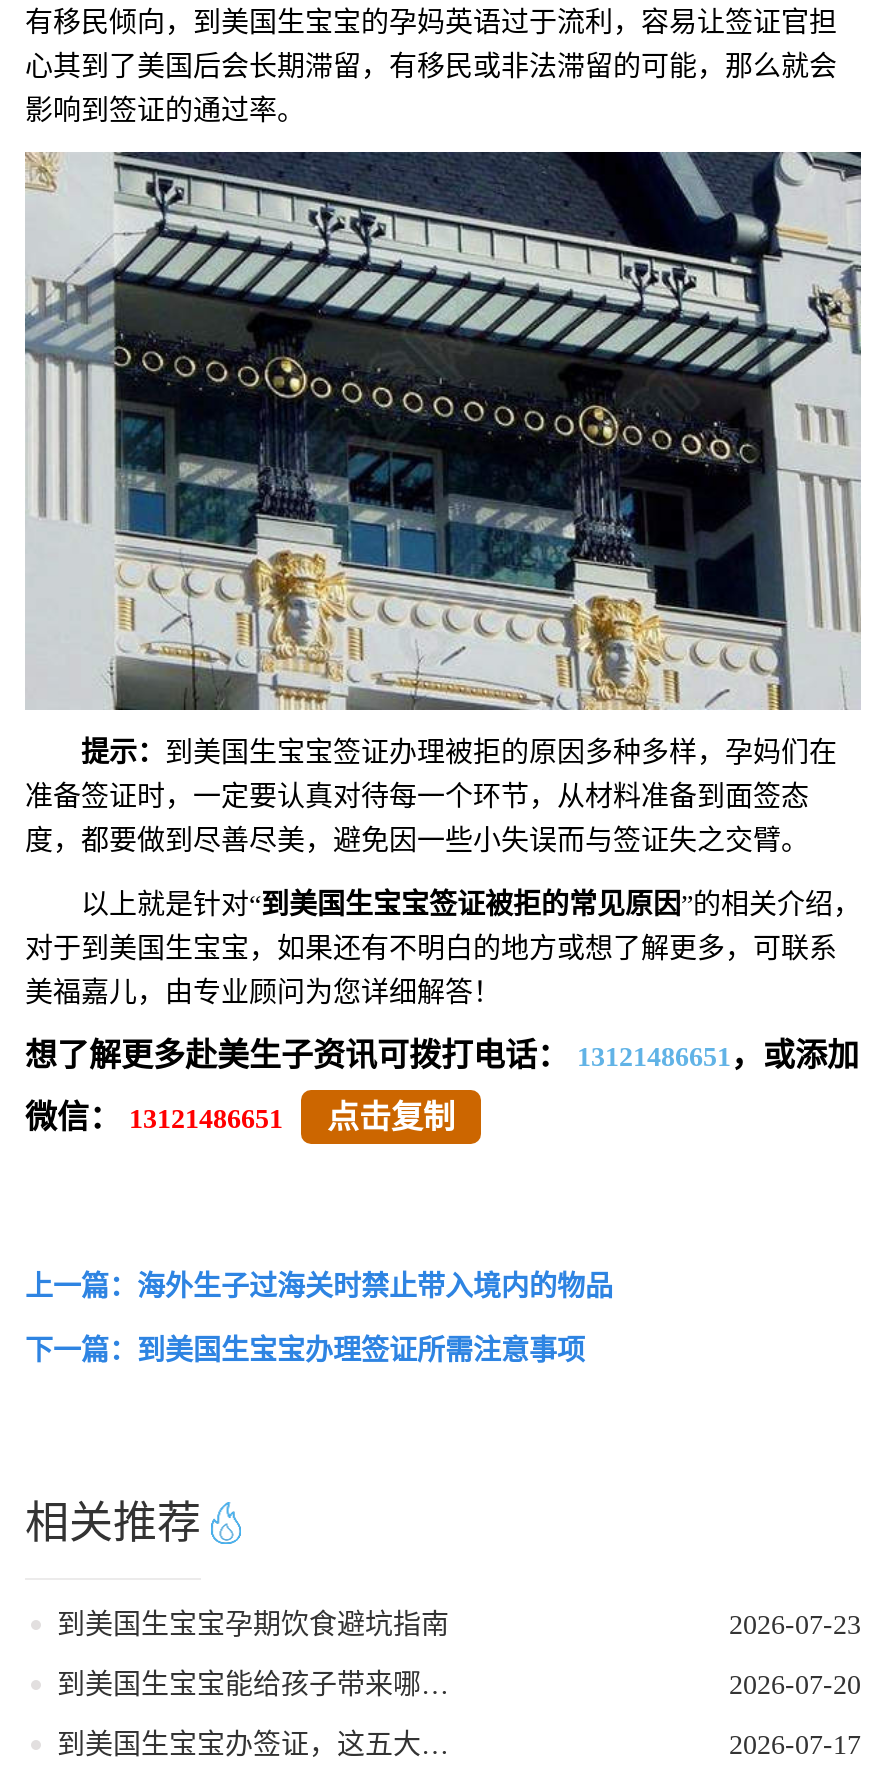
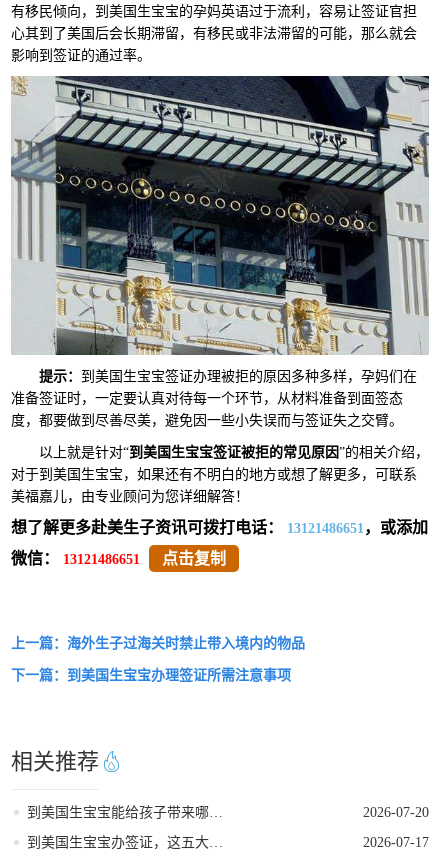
[57,1610,861,1640] 到美国生宝宝孕期饮食避坑指南 | 2026-07-23 -> none

